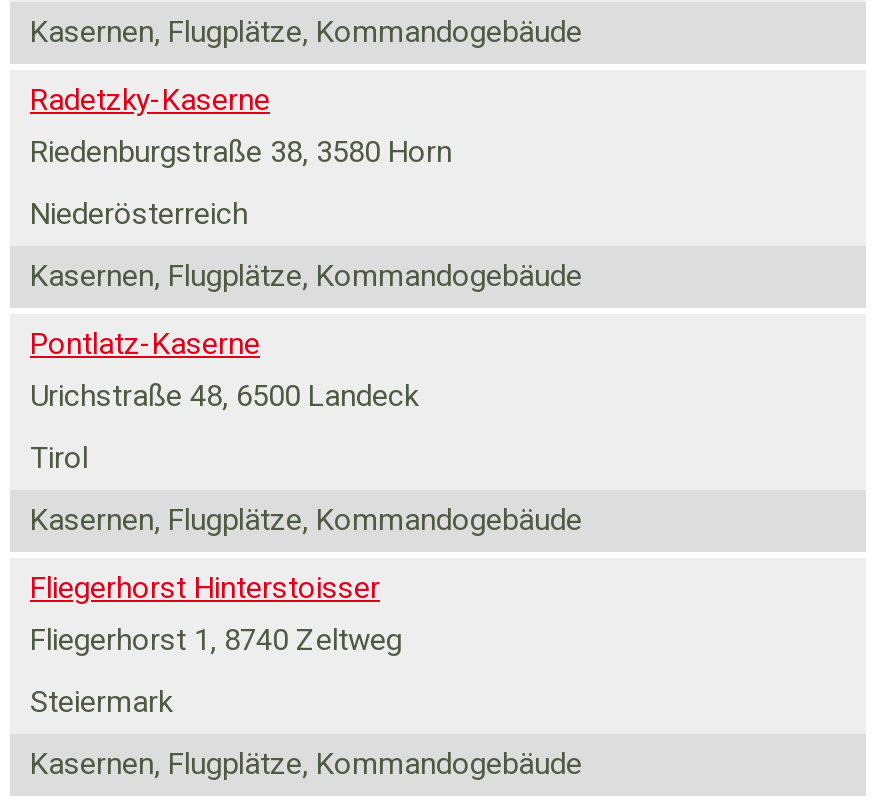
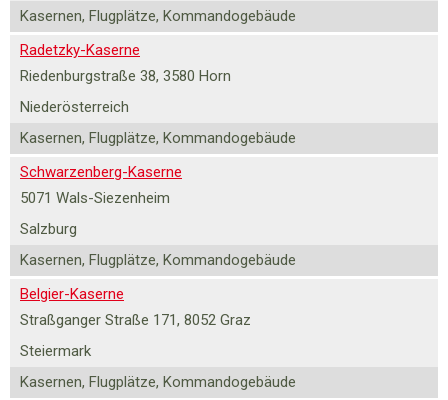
[30,326,418,414] Pontlatz-Kaserne | Urichstraße 48, 6500 Landeck -> [20,163,182,207] Schwarzenberg-Kaserne | 5071 Wals-Siezenheim
[30,440,88,476] Tirol -> [20,220,77,238] Salzburg
[30,570,402,658] Fliegerhorst Hinterstoisser | Fliegerhorst 1, 8740 Zeltweg -> [20,285,251,329] Belgier-Kaserne | Straßganger Straße 171, 8052 Graz

